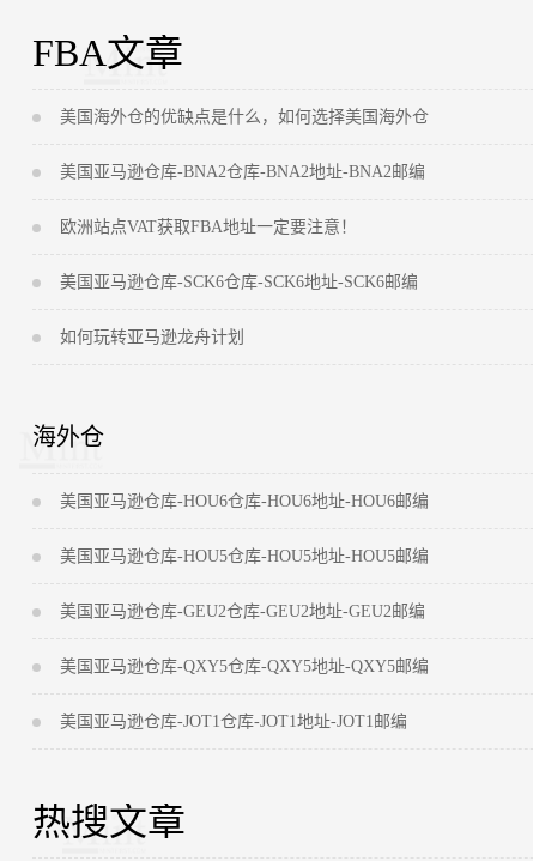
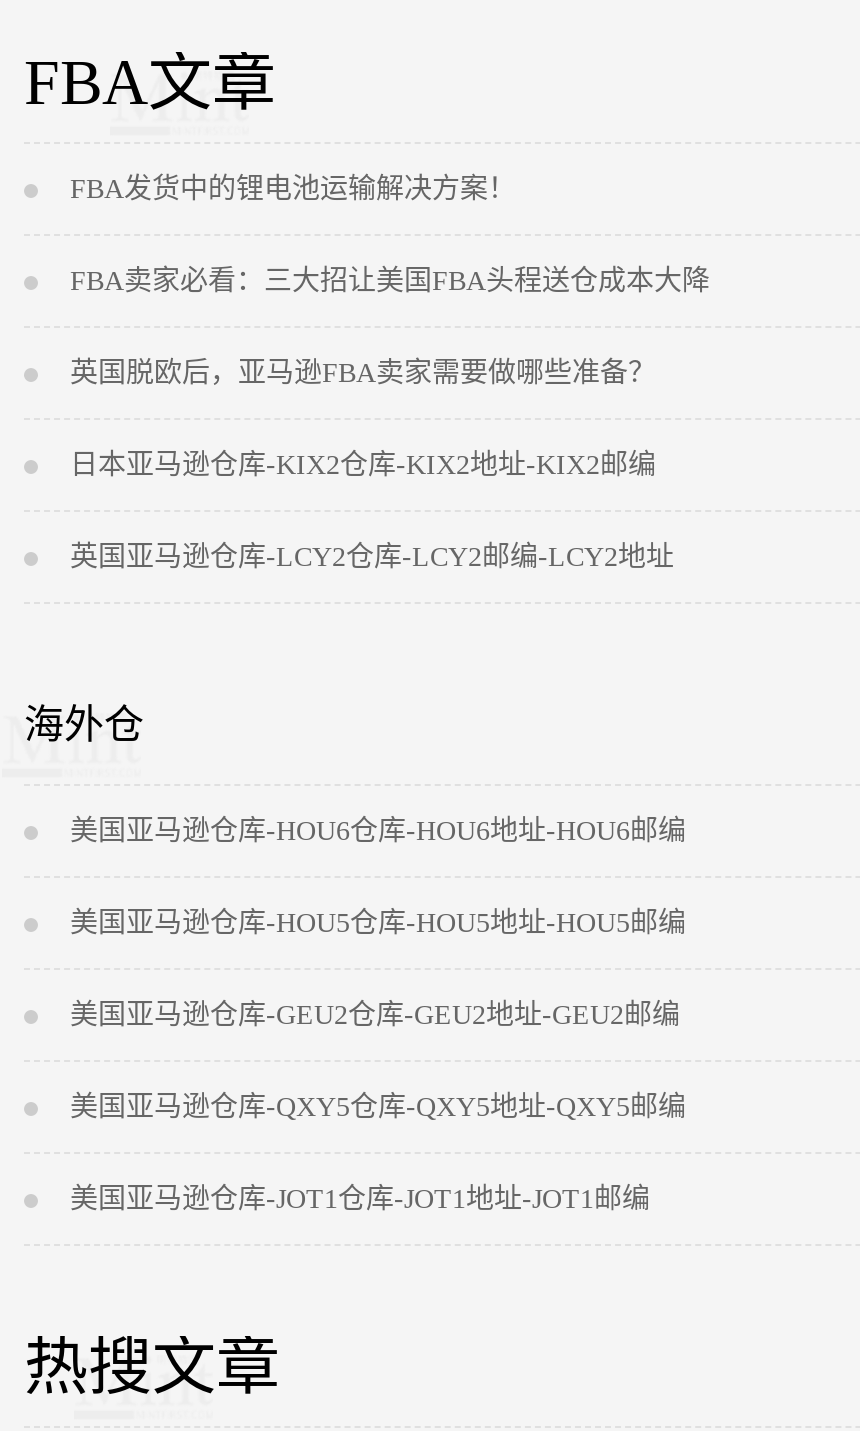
[60,108,429,126] 美国海外仓的优缺点是什么，如何选择美国海外仓 -> [70,174,516,204] FBA发货中的锂电池运输解决方案！
[60,163,425,181] 美国亚马逊仓库-BNA2仓库-BNA2地址-BNA2邮编 -> [70,266,710,296] FBA卖家必看：三大招让美国FBA头程送仓成本大降
[60,218,357,236] 欧洲站点VAT获取FBA地址一定要注意！ -> [70,358,656,388] 英国脱欧后，亚马逊FBA卖家需要做哪些准备？
[60,273,418,291] 美国亚马逊仓库-SCK6仓库-SCK6地址-SCK6邮编 -> [70,450,656,480] 日本亚马逊仓库-KIX2仓库-KIX2地址-KIX2邮编
[60,328,244,346] 如何玩转亚马逊龙舟计划 -> [70,542,674,572] 英国亚马逊仓库-LCY2仓库-LCY2邮编-LCY2地址

